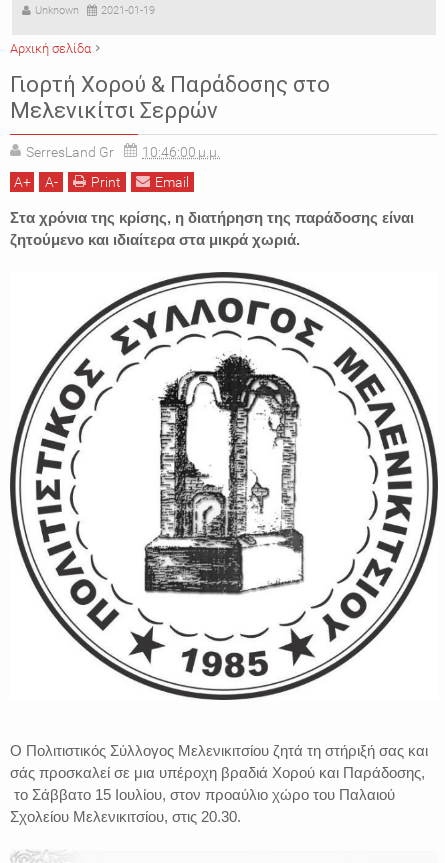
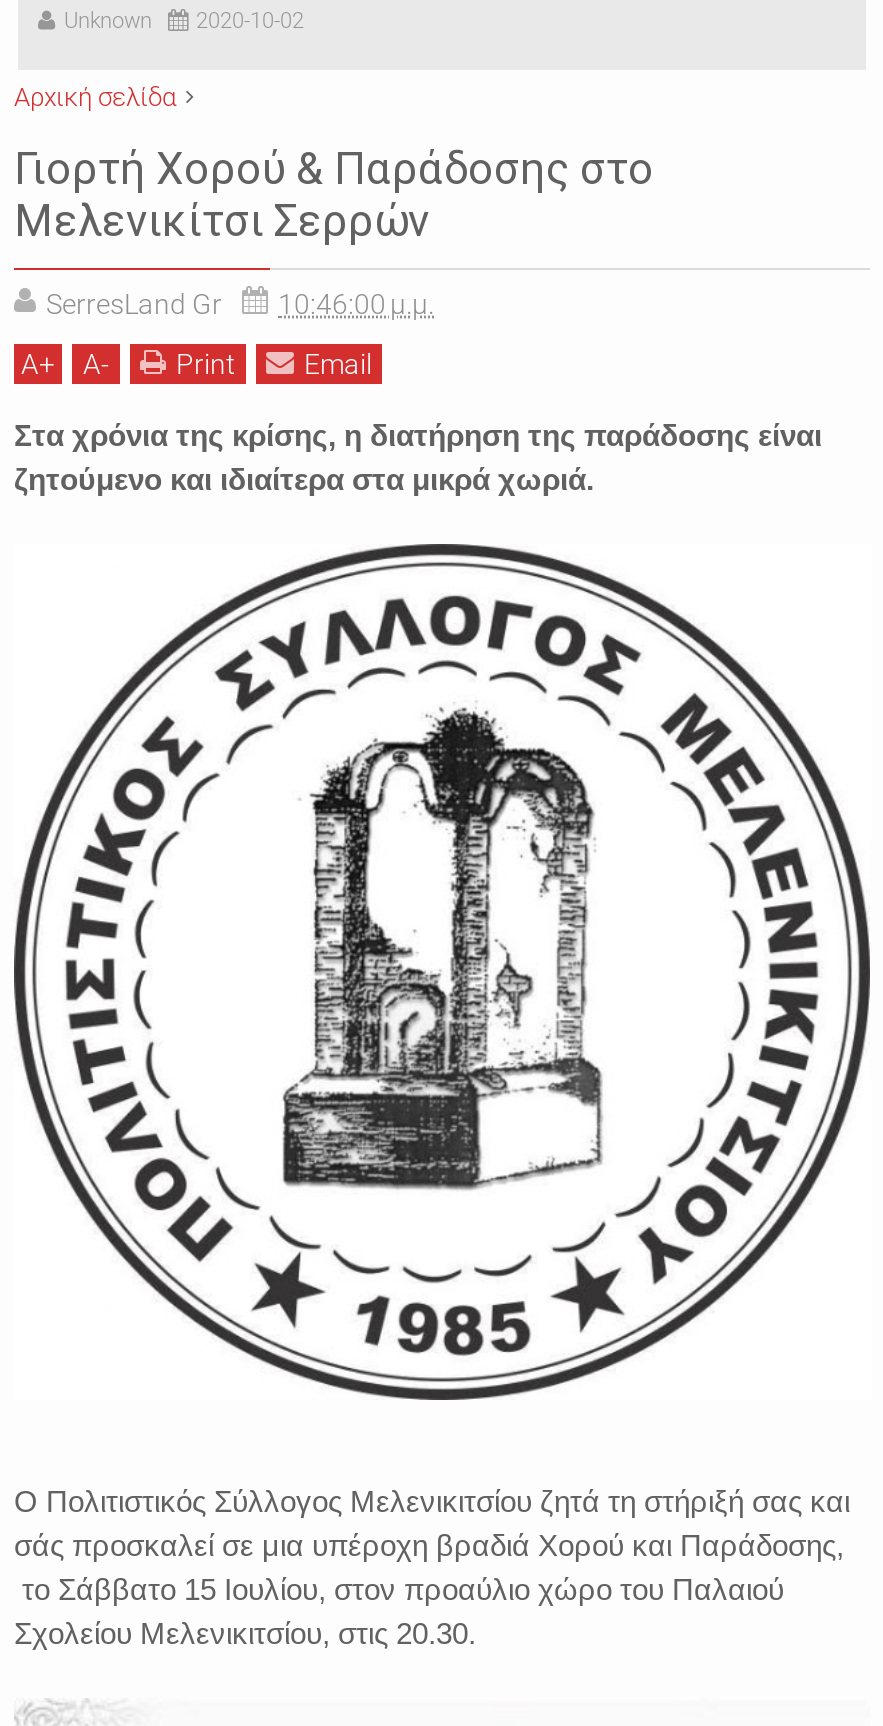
[35,4,155,17] Unknown 2021-01-19 -> [64,8,304,34] Unknown 2020-10-02

